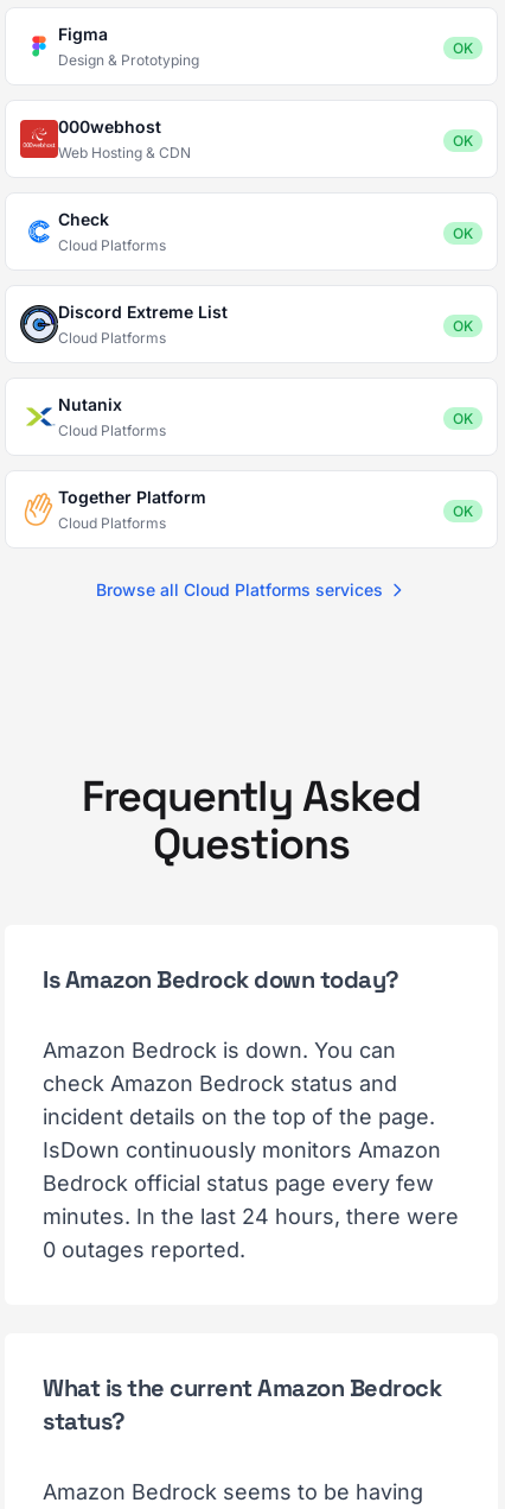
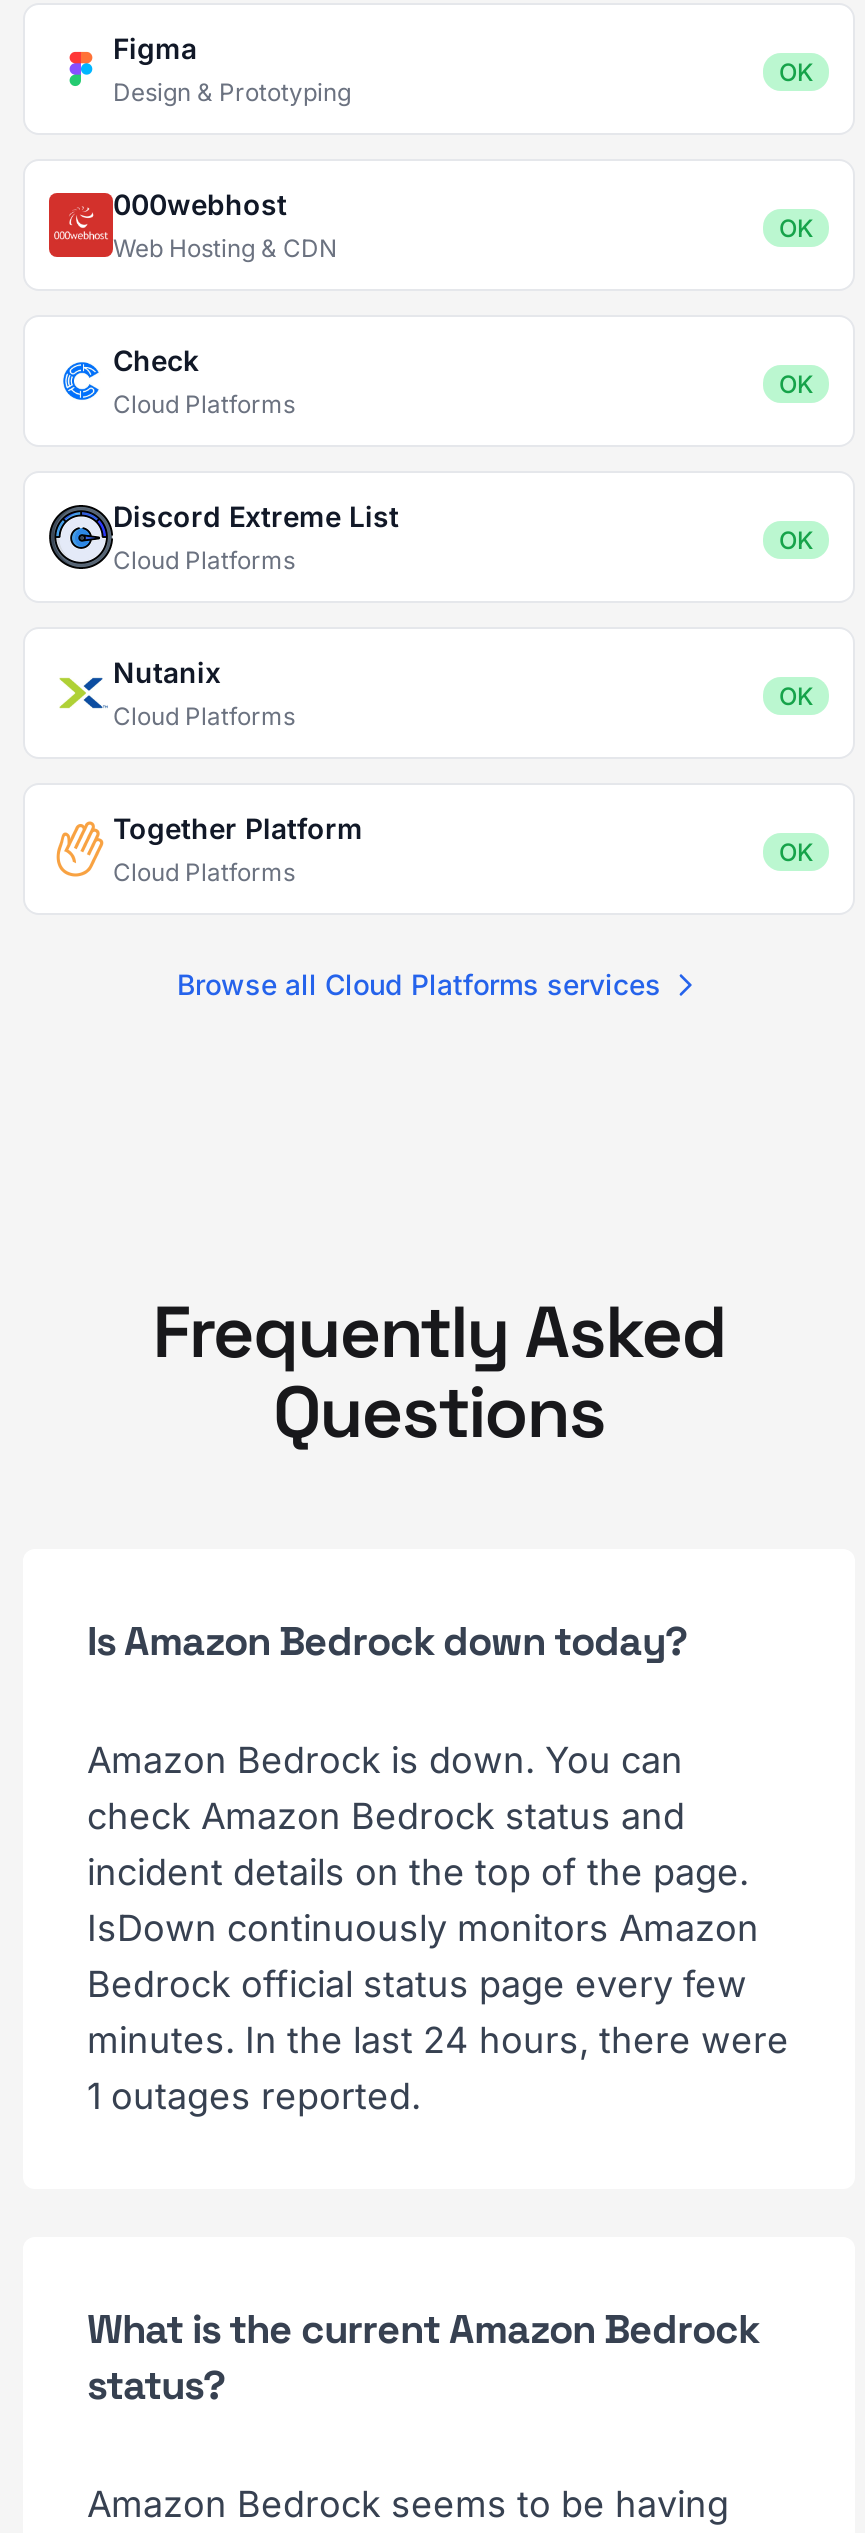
[43,1237,245,1262] 0 outages reported. -> [87,2075,421,2117] 1 outages reported.

